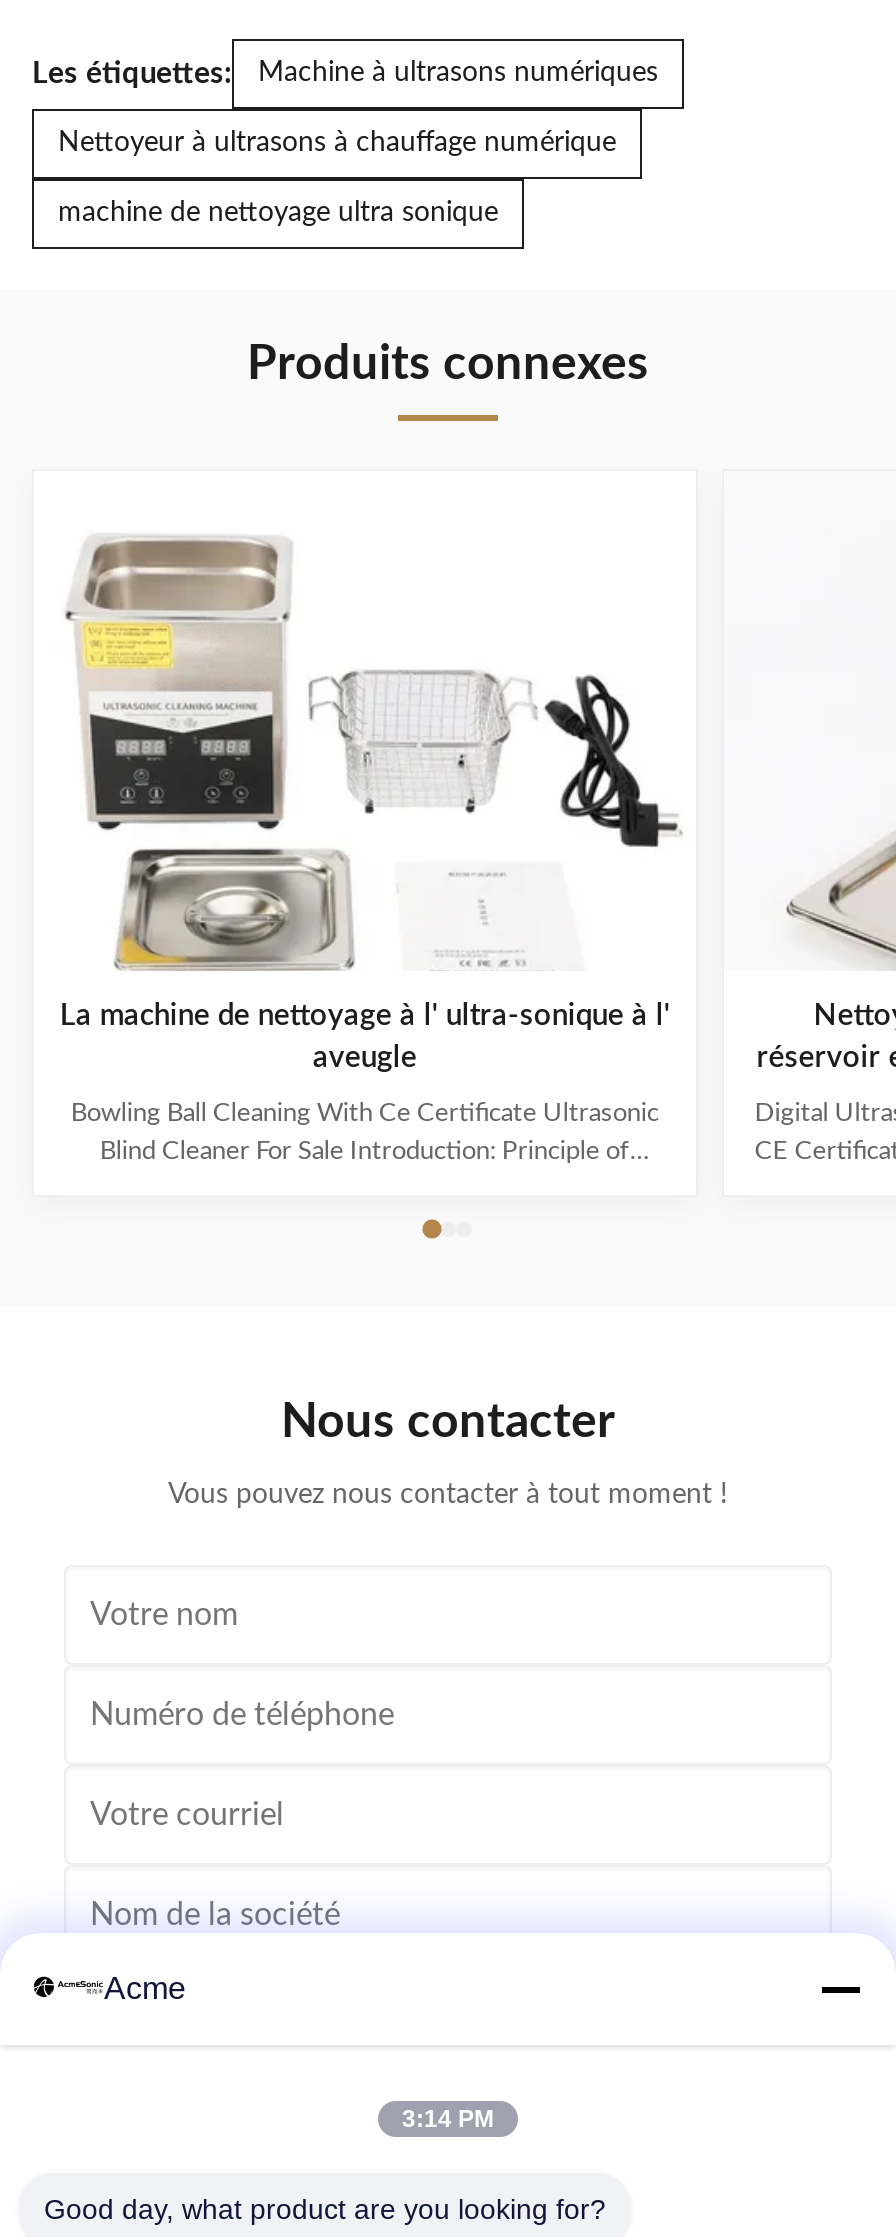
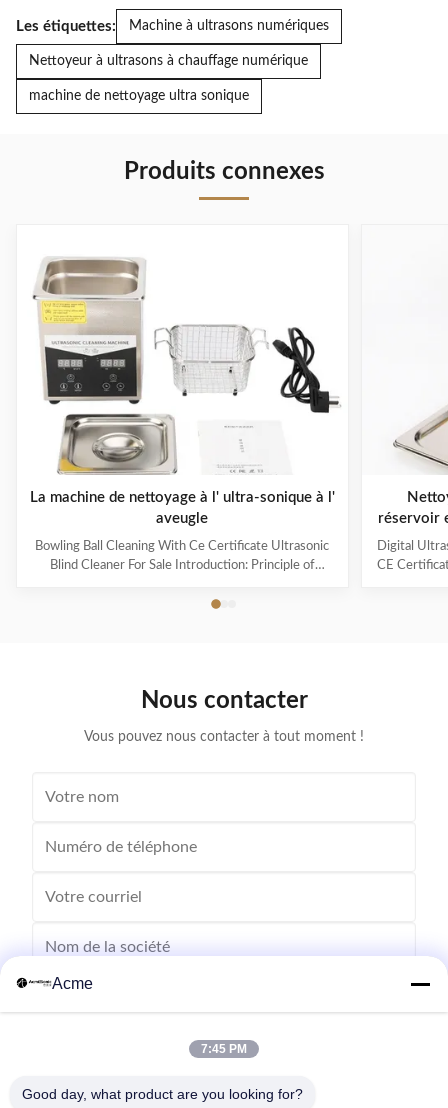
[402,2105,494,2133] 3:14 PM -> [201,1042,247,1056] 7:45 PM

